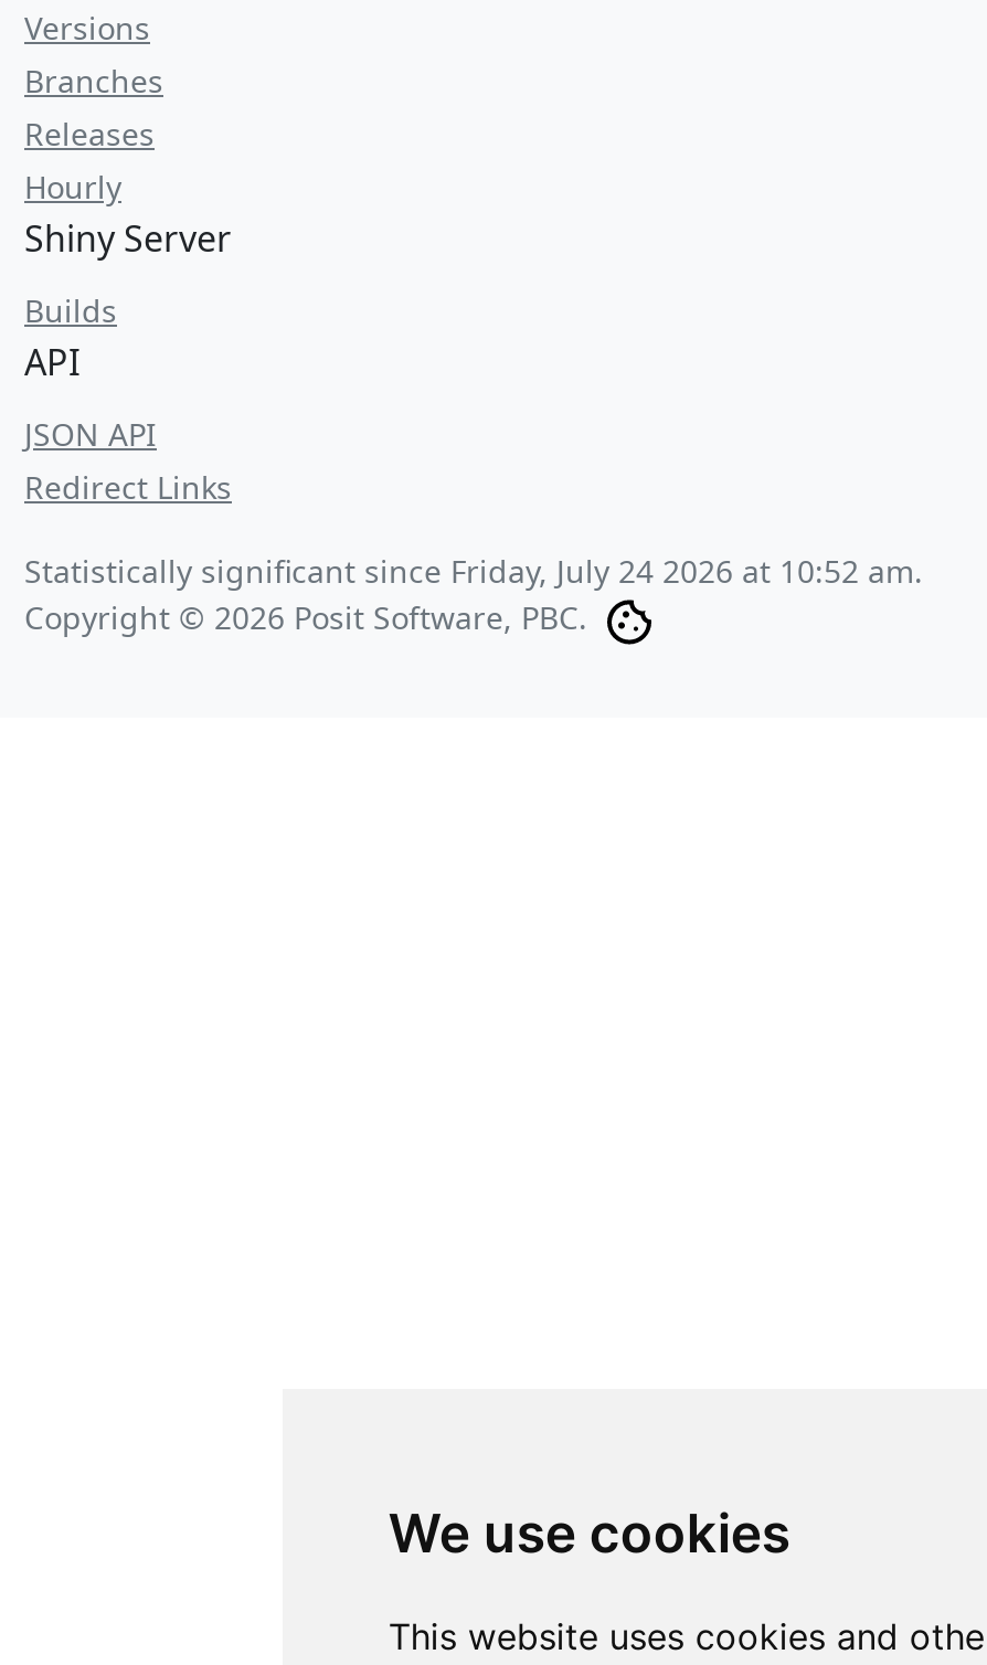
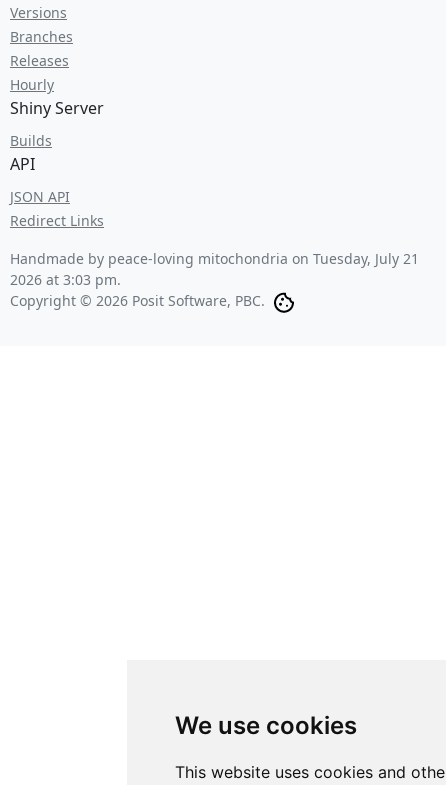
[24,550,923,592] Statistically significant since Friday, July 24 2026 at 10:52 am. -> [10,249,419,289] Handmade by peace-loving mitochondria on Tuesday, July 21 | 2026 at 3:03 pm.

